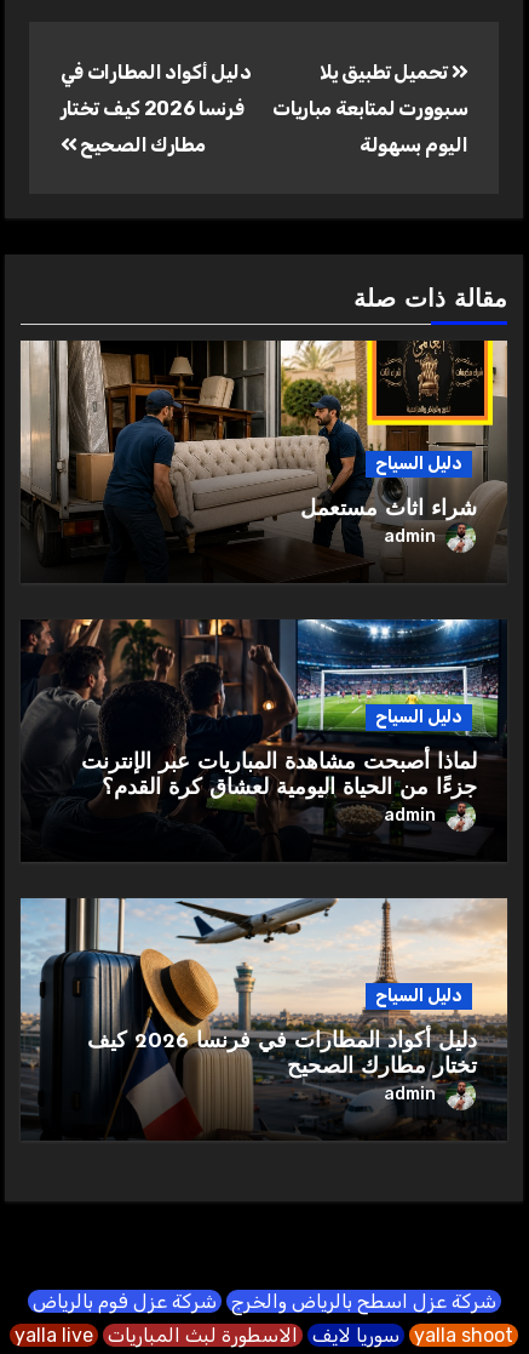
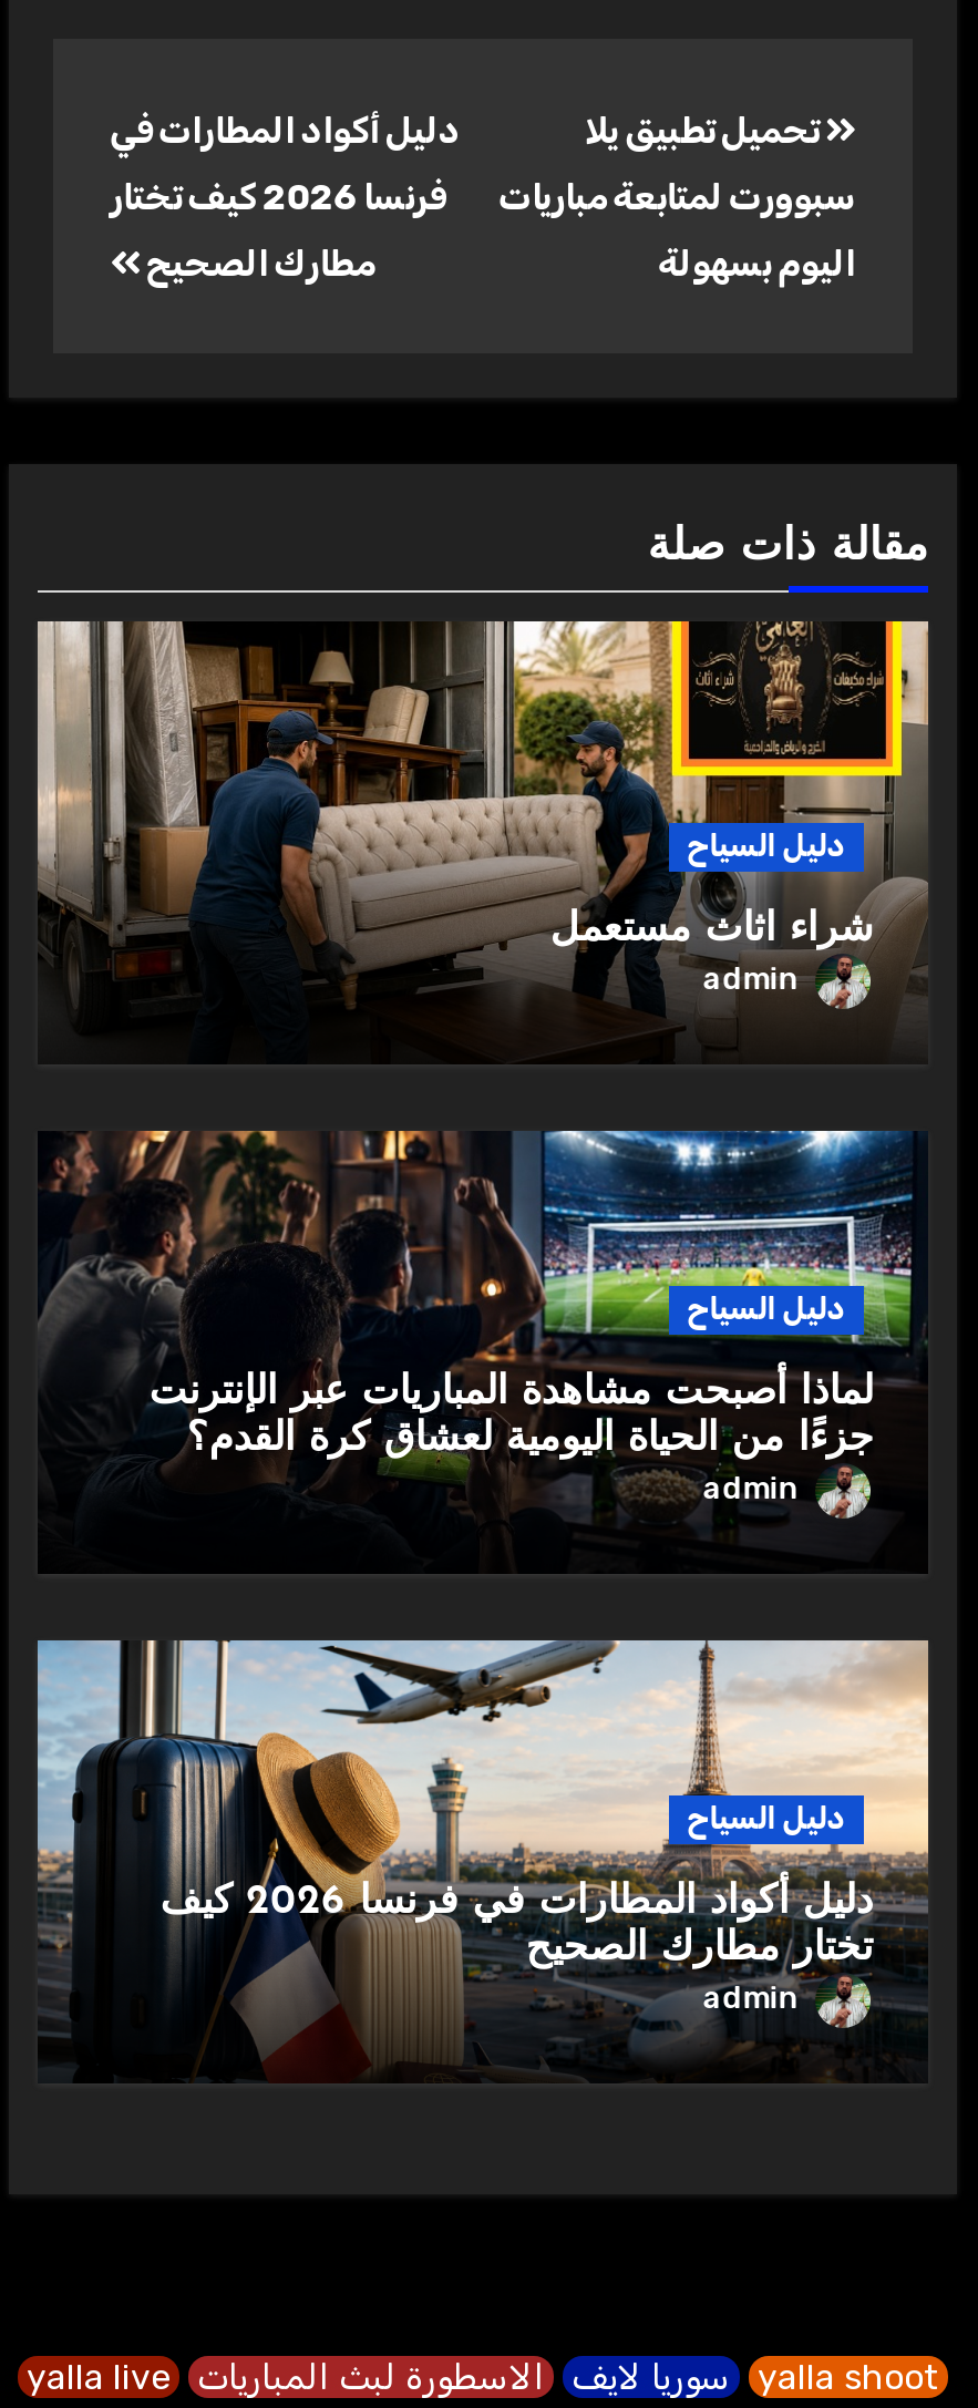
[27,1290,501,1313] شركة عزل اسطح بالرياض والخرج شركة عزل فوم بالرياض -> none

